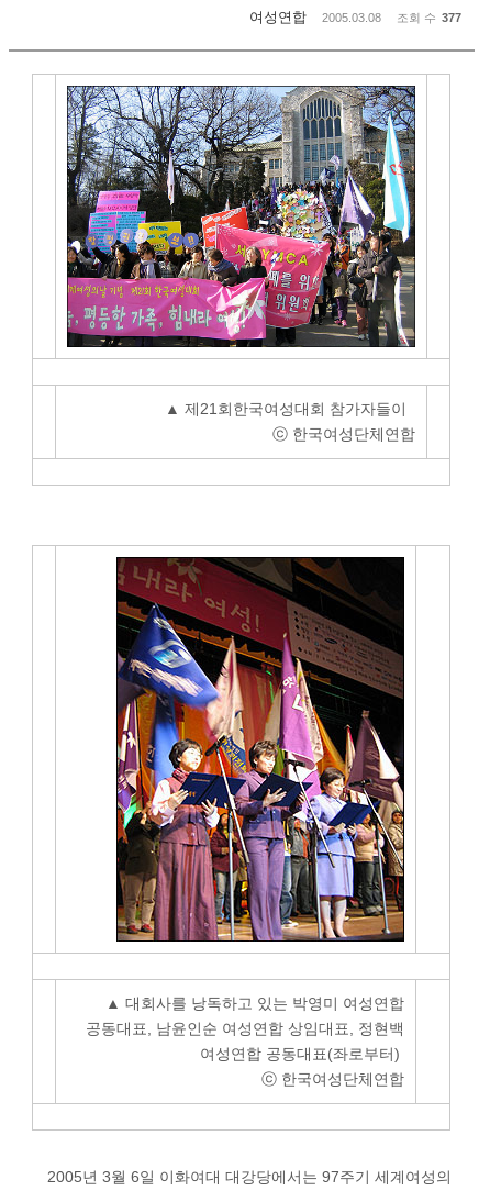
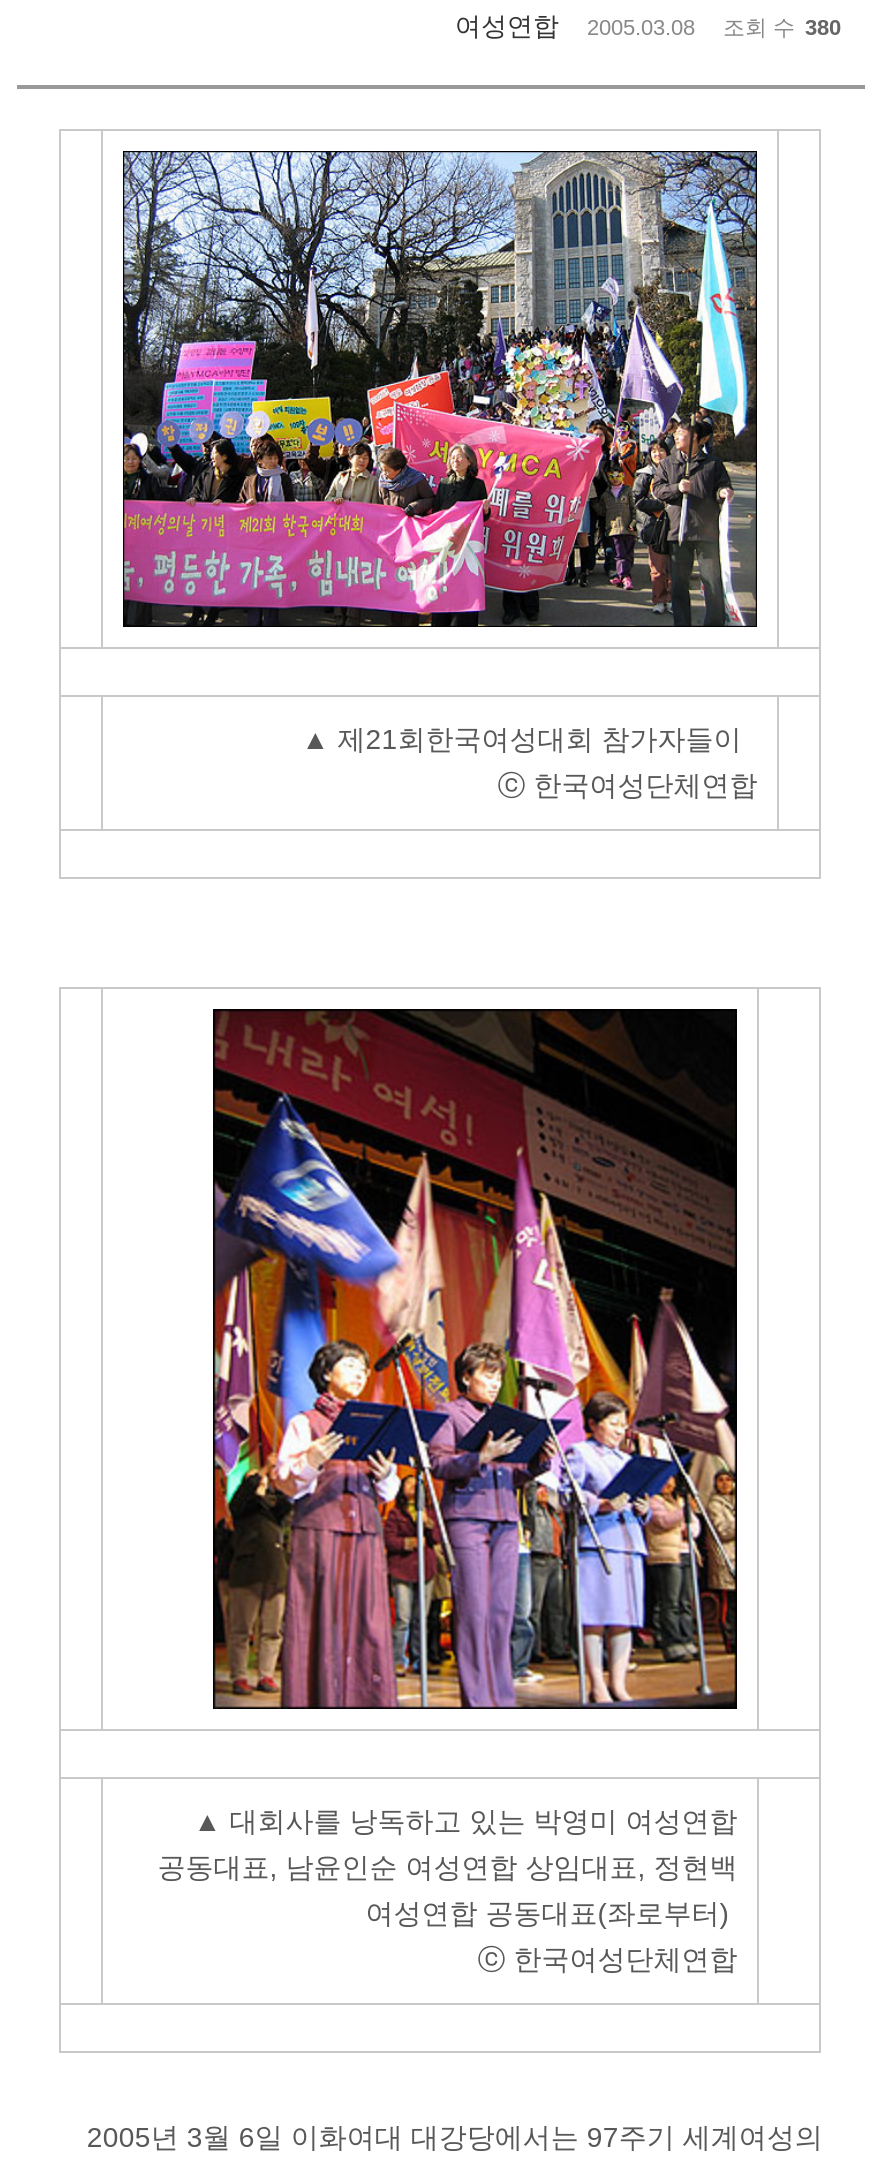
[249,9,461,25] 여성연합 2005.03.08 조회 수 377 -> [455,11,841,41] 여성연합 2005.03.08 조회 수 380

